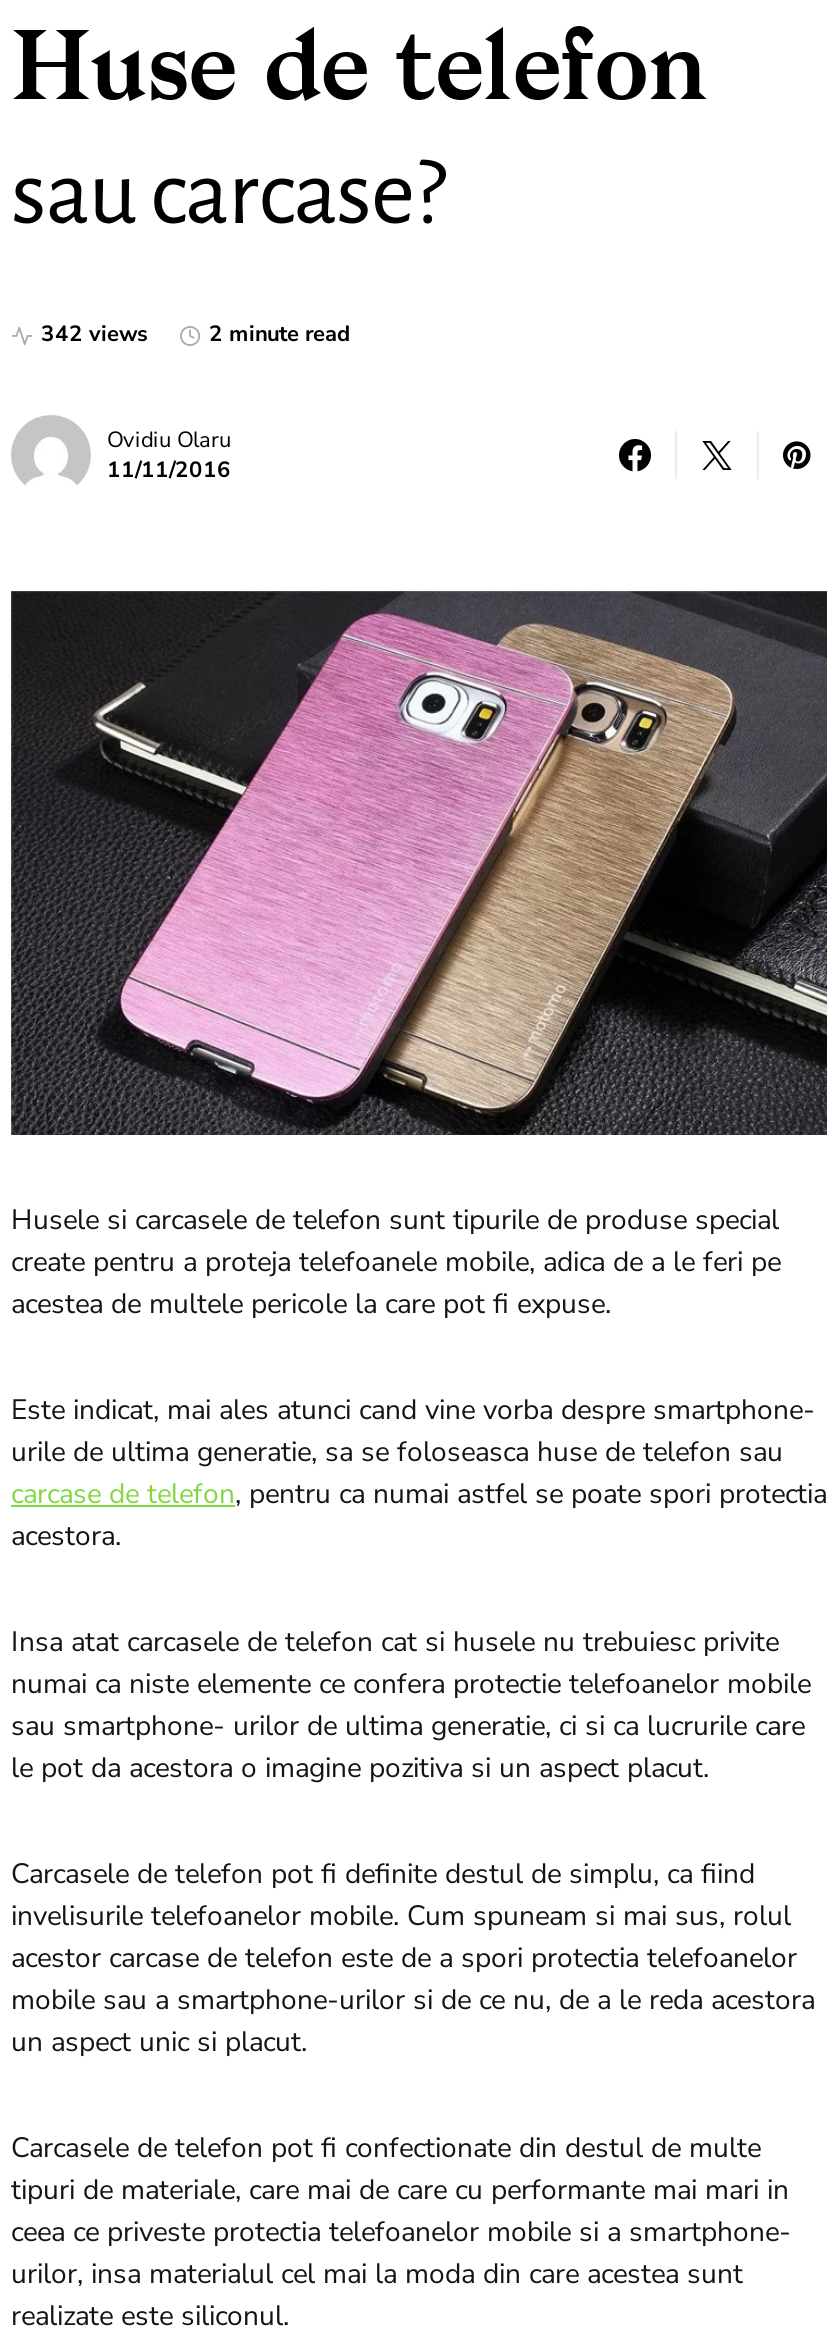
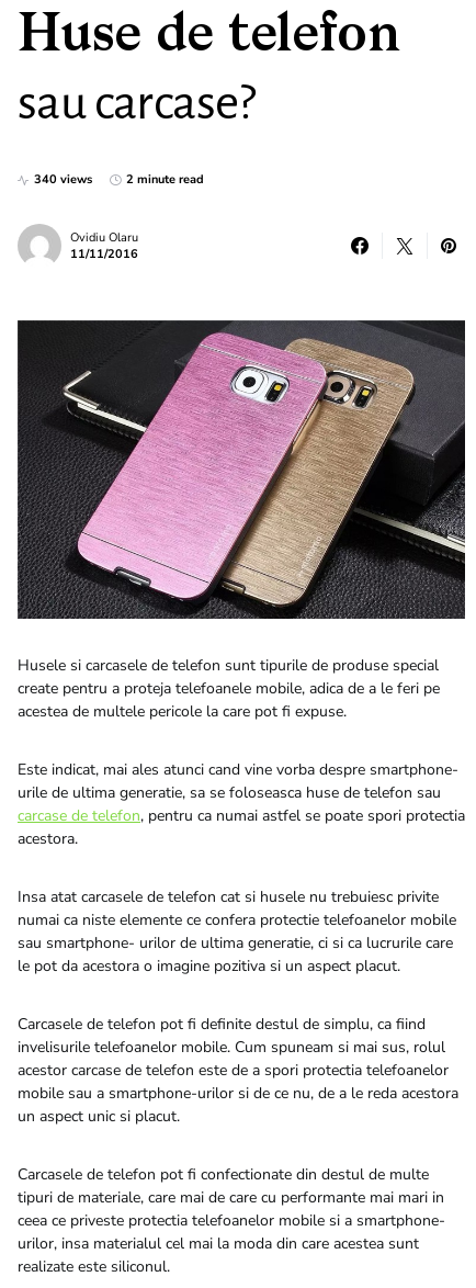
[41,319,147,349] 342 views -> [34,171,92,188] 340 views

